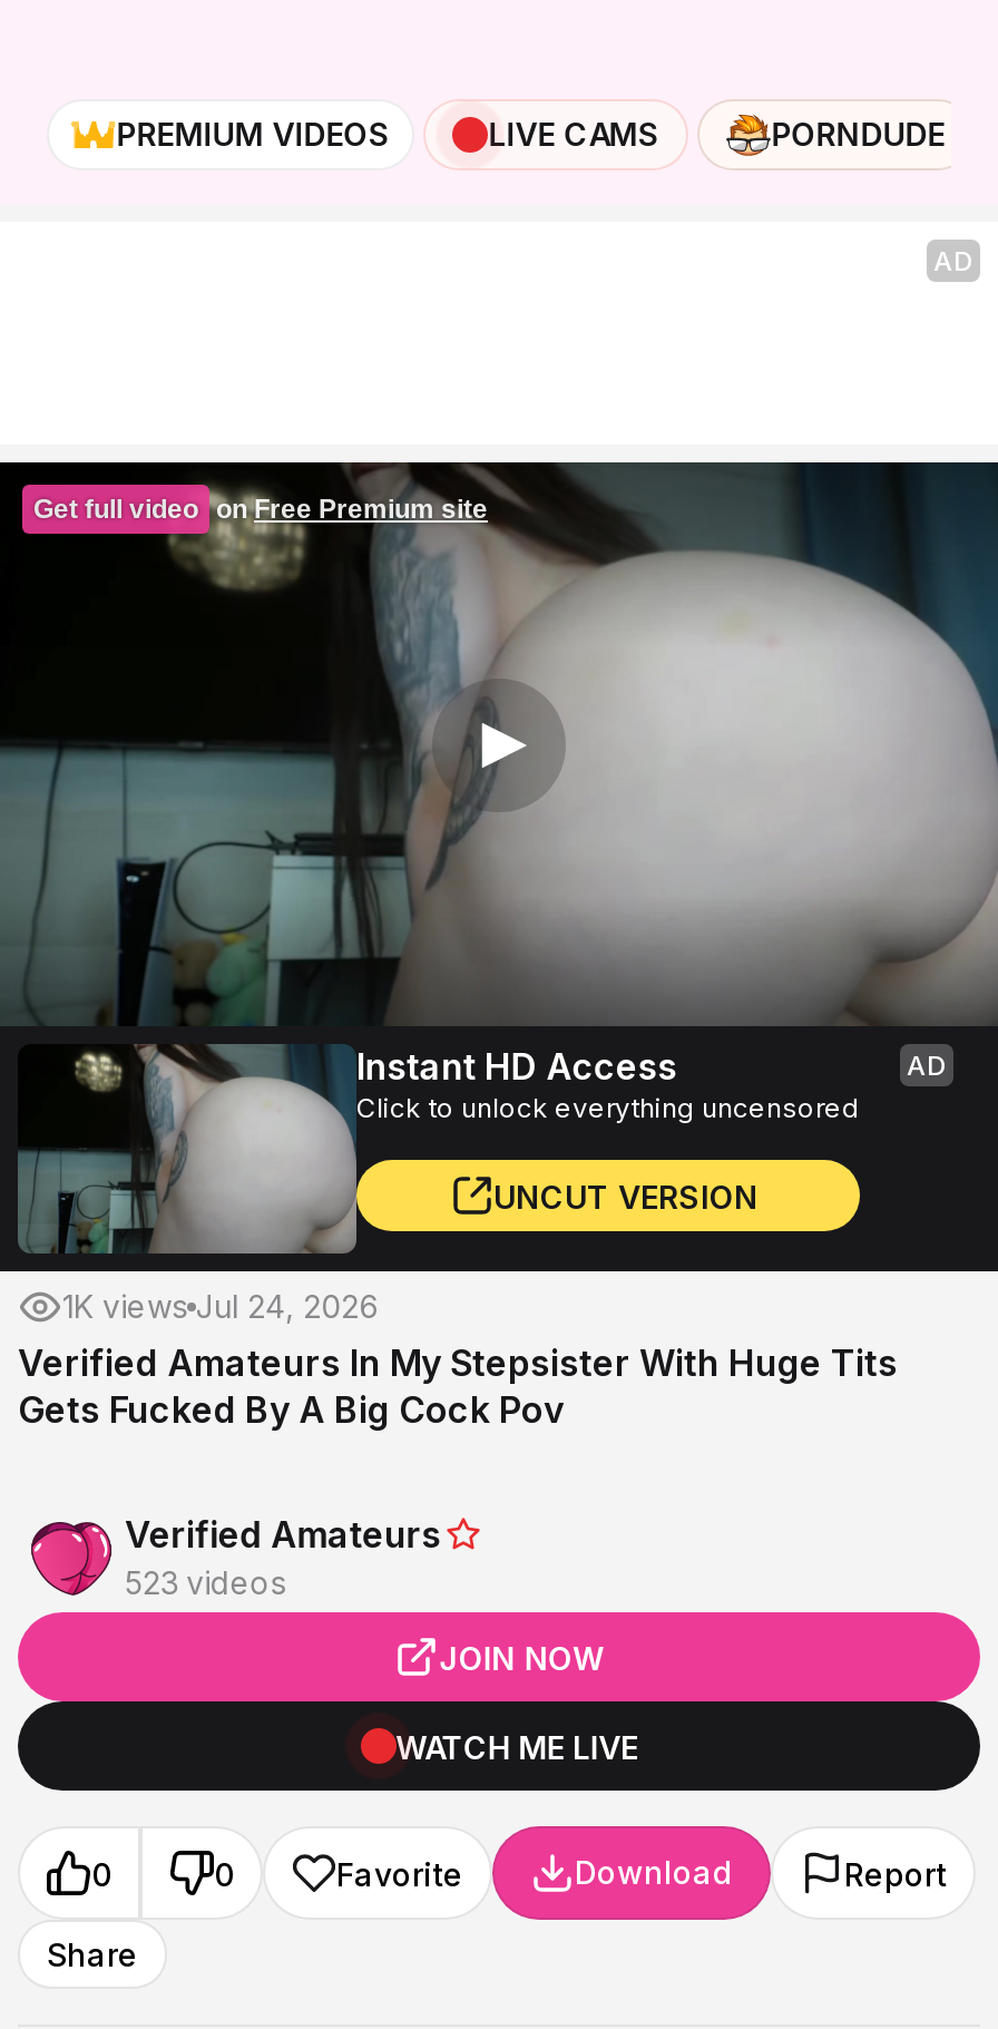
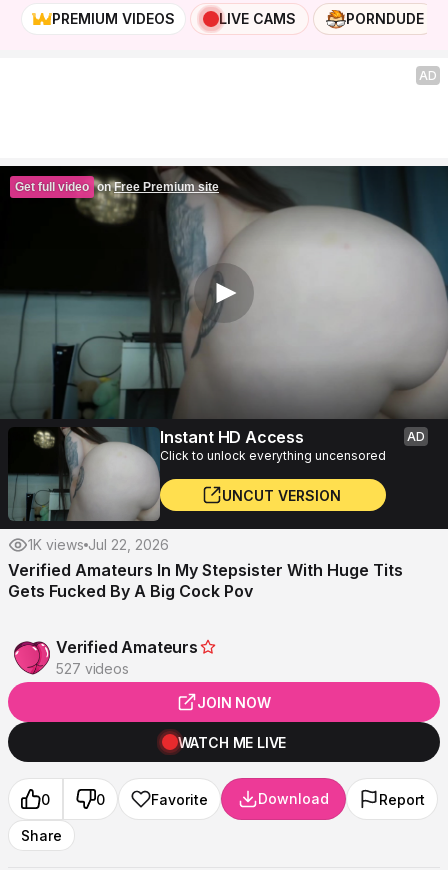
[62,1287,379,1325] 1K views Jul 24, 2026 -> [28,536,169,553] 1K views Jul 22, 2026
[125,1563,285,1601] 523 videos -> [56,660,129,677] 527 videos

